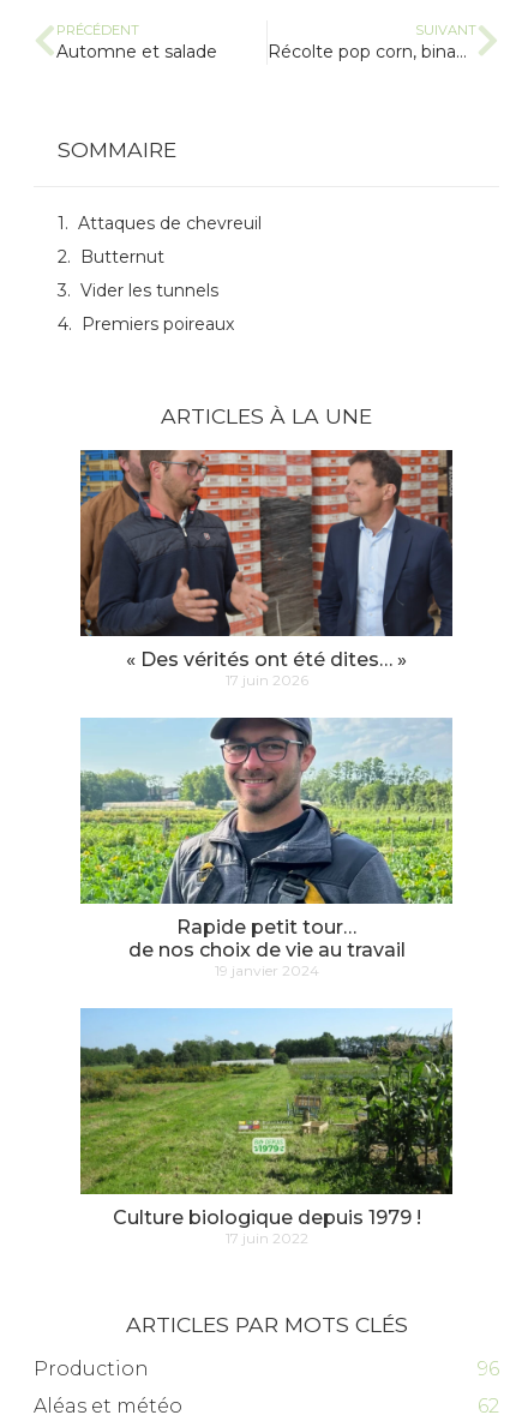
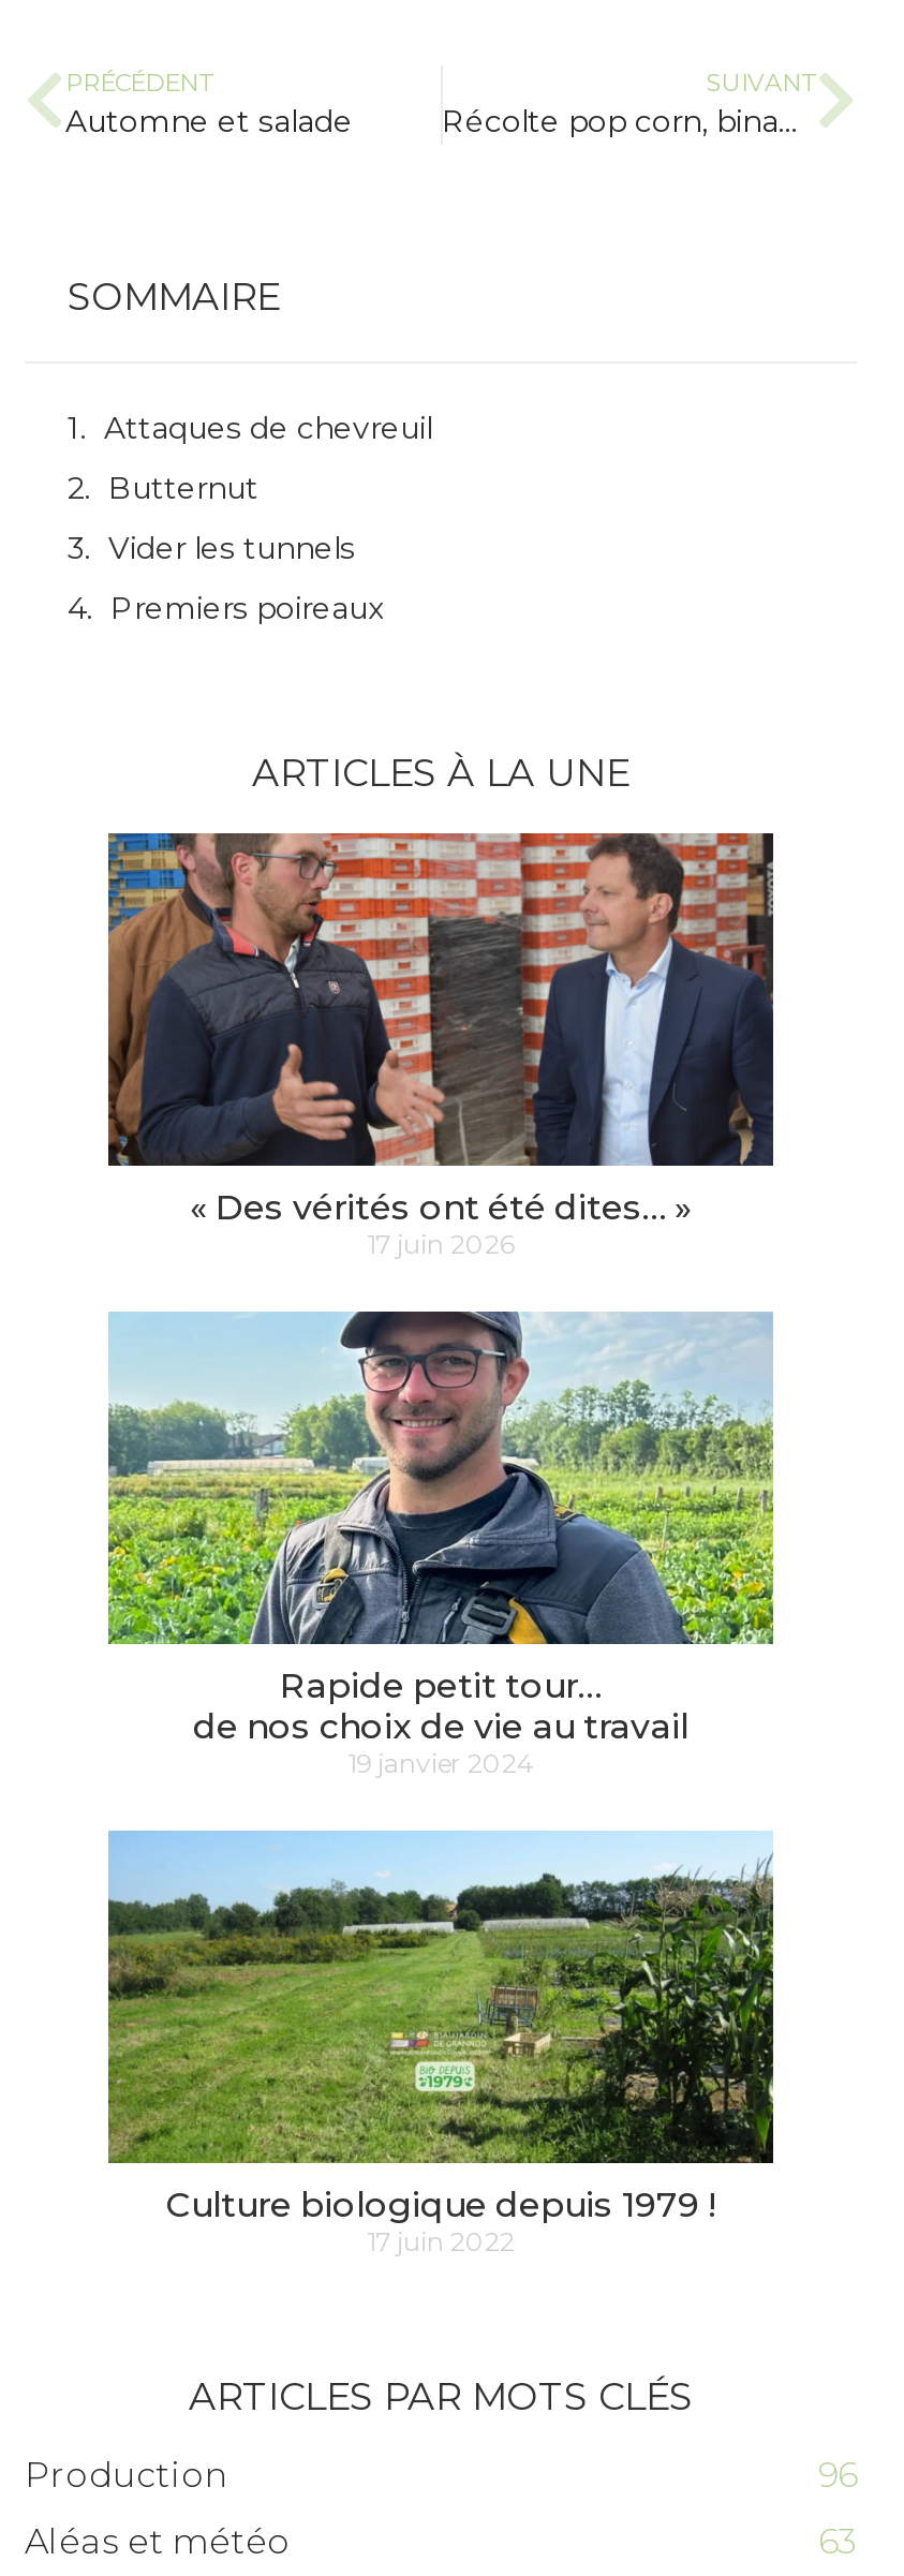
[478,1395,499,1418] 62 -> [818,2522,857,2563] 63

